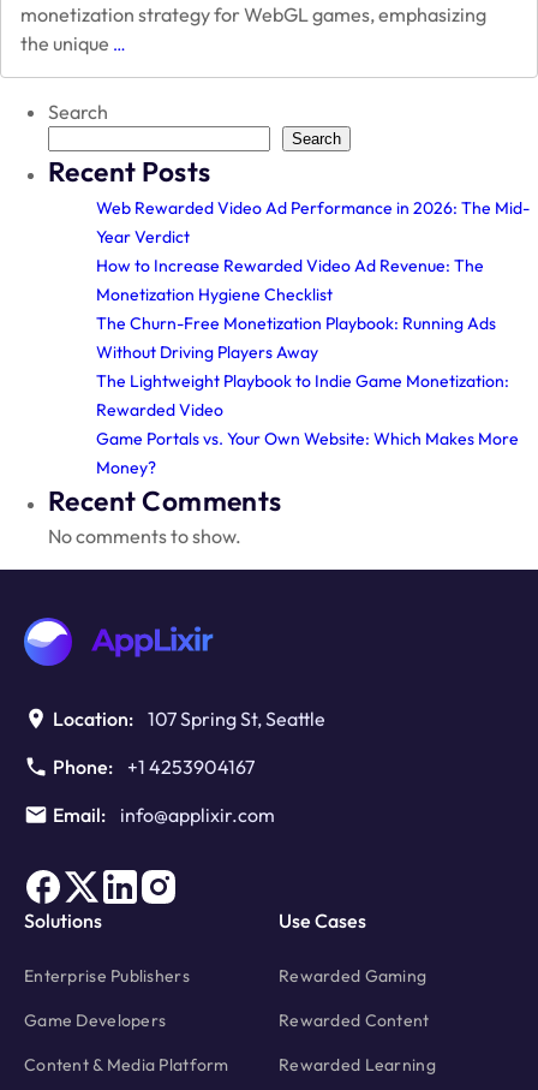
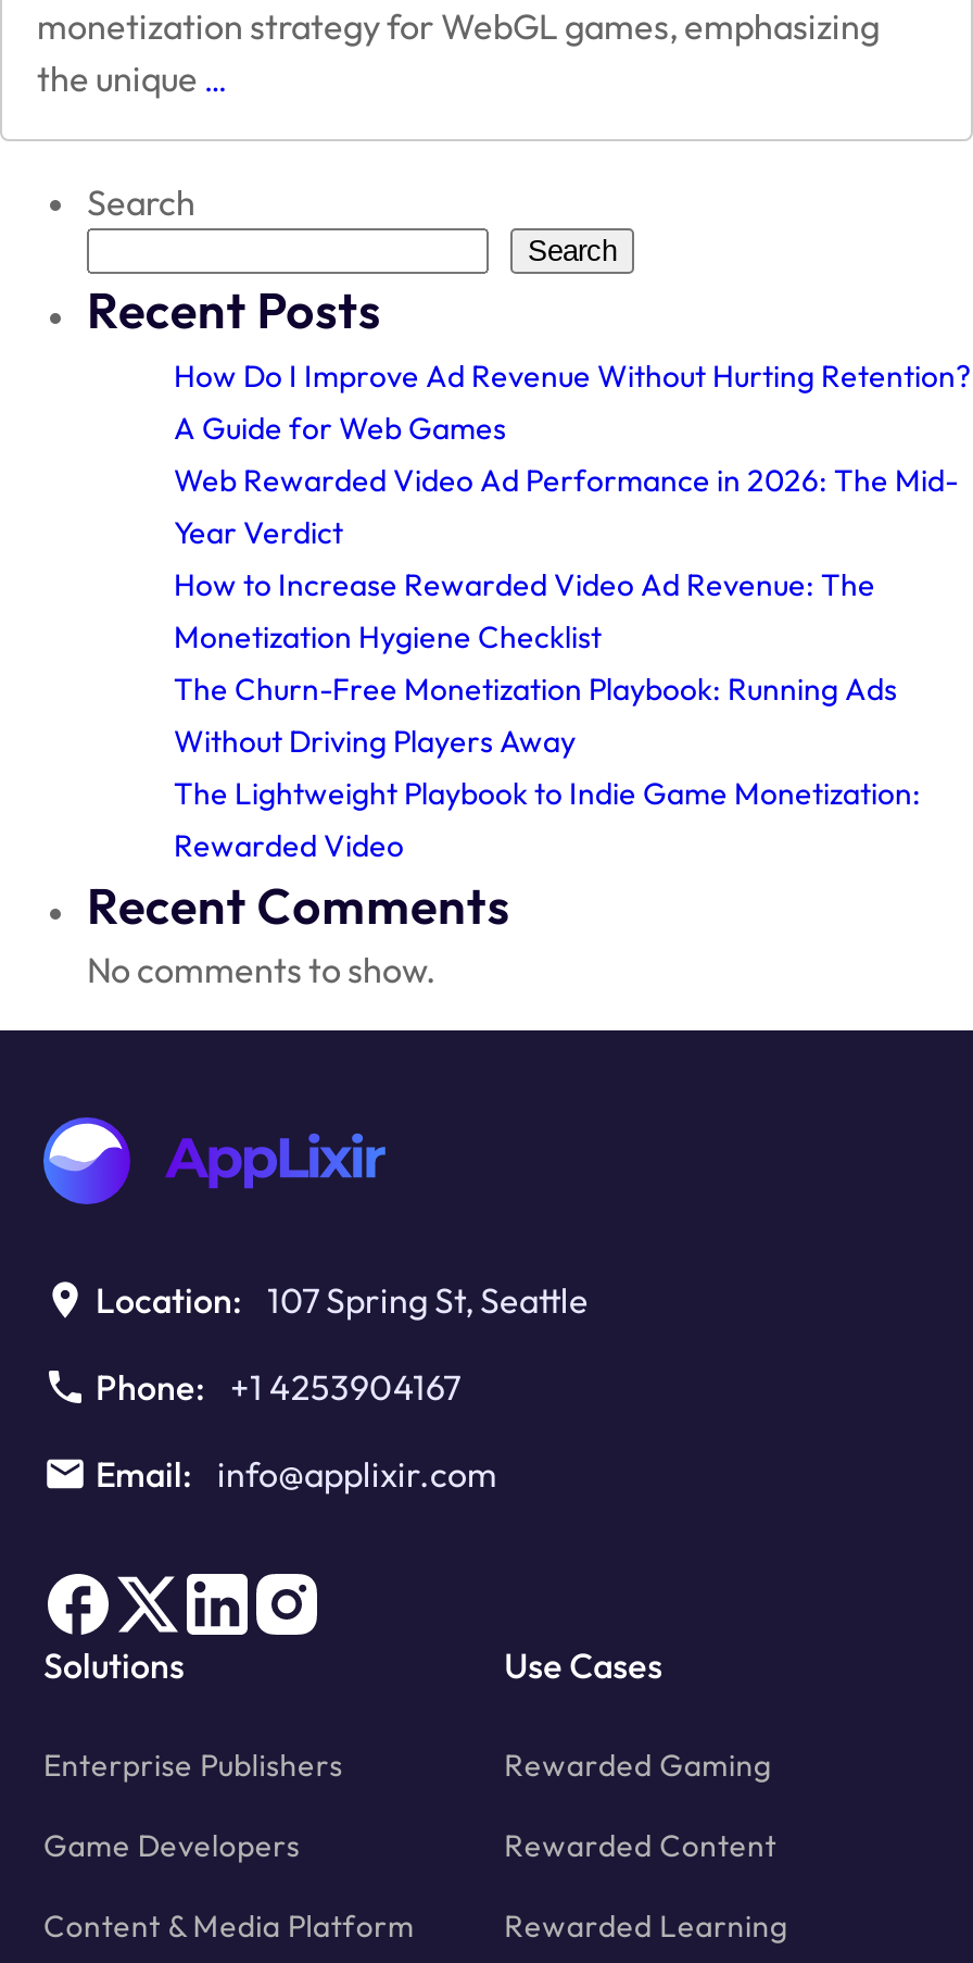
none -> [174,357,971,448] How Do I Improve Ad Revenue Without Hurting Retention? | A Guide for Web Games
moved [96,197,530,421] -> [174,461,958,865]: Web Rewarded Video Ad Performance in 2026: The Mid- | Year Verdict | How to Increase Rewarded Video Ad Revenue: The | Monetization Hygiene Checklist | The Churn-Free Monetization Playbook: Running Ads | Without Driving Players Away | The Lightweight Playbook to Indie Game Monetization: | Rewarded Video
[96,428,519,478] Game Portals vs. Your Own Website: Which Makes More | Money? -> none

